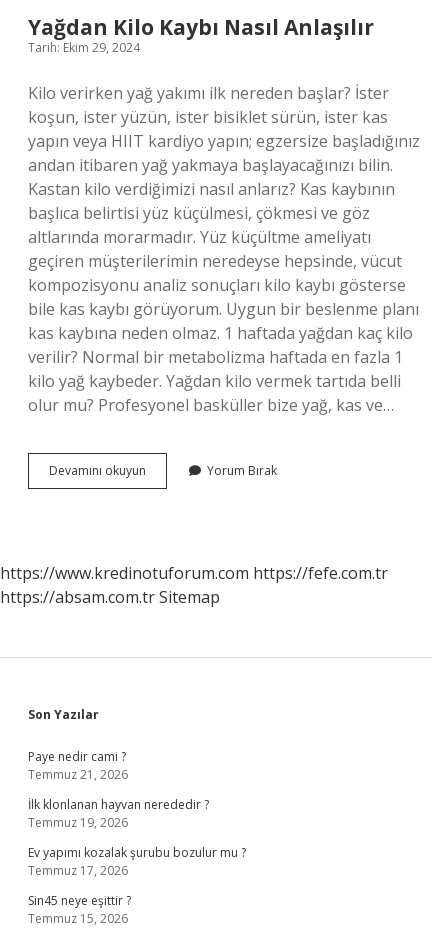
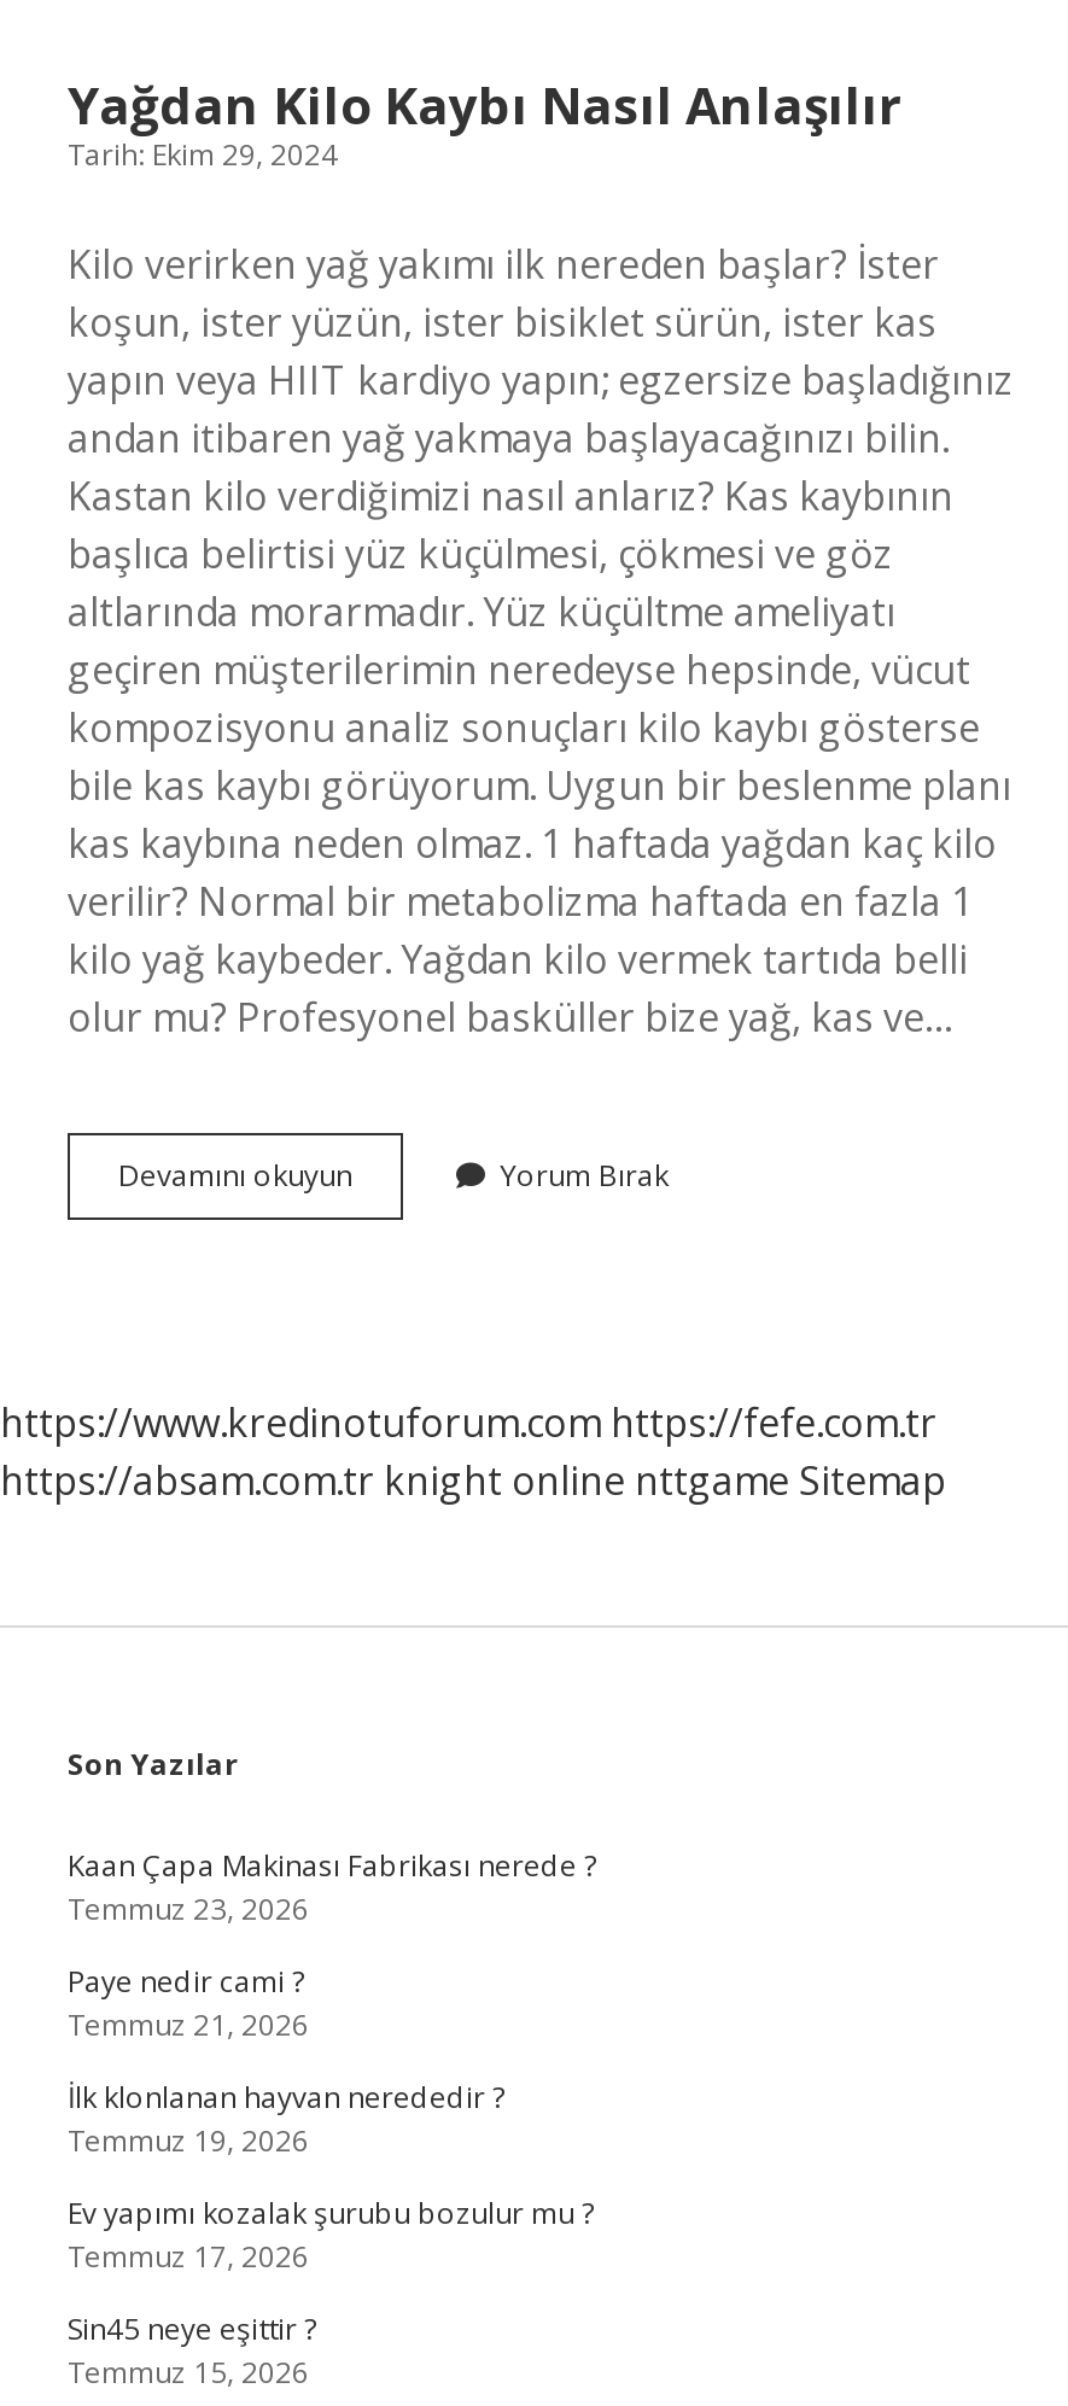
[0,586,220,608] https://absam.com.tr Sitemap -> [0,1454,946,1507] https://absam.com.tr knight online nttgame Sitemap
none -> [68,1845,596,1929] Kaan Çapa Makinası Fabrikası nerede ? | Temmuz 23, 2026

